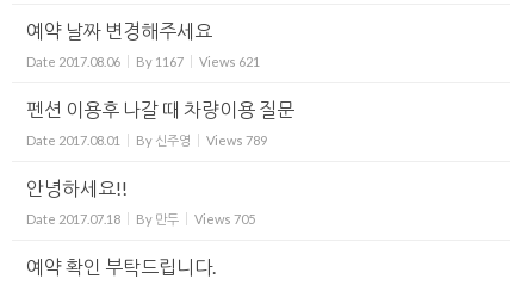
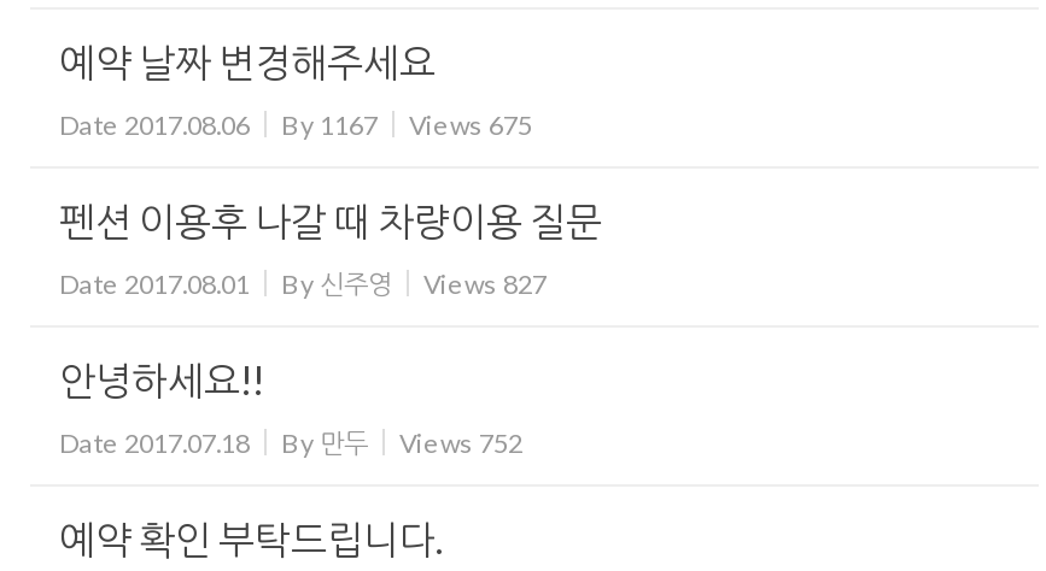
[26,53,260,69] Date 2017.08.06 By 1167 Views 621 -> [59,107,532,139] Date 2017.08.06 By 1167 Views 675
[26,132,267,147] Date 2017.08.01 By 신주영 Views 789 -> [59,266,547,298] Date 2017.08.01 By 신주영 Views 827
[26,210,255,226] Date 2017.07.18 By 만두 Views 705 -> [59,425,522,457] Date 2017.07.18 By 만두 Views 752

